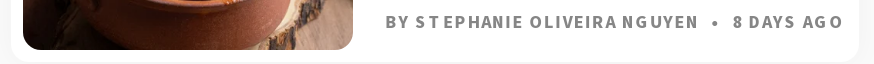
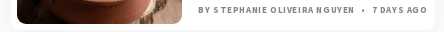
[386,9,844,35] BY STEPHANIE OLIVEIRA NGUYEN 8 DAYS AGO -> [198,4,428,17] BY STEPHANIE OLIVEIRA NGUYEN 7 DAYS AGO

